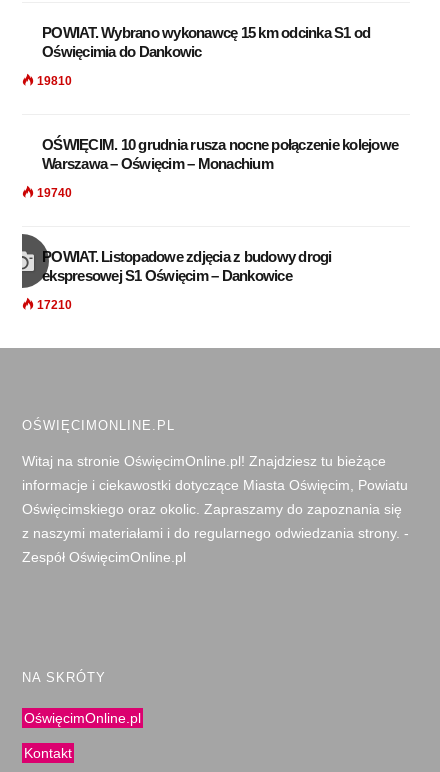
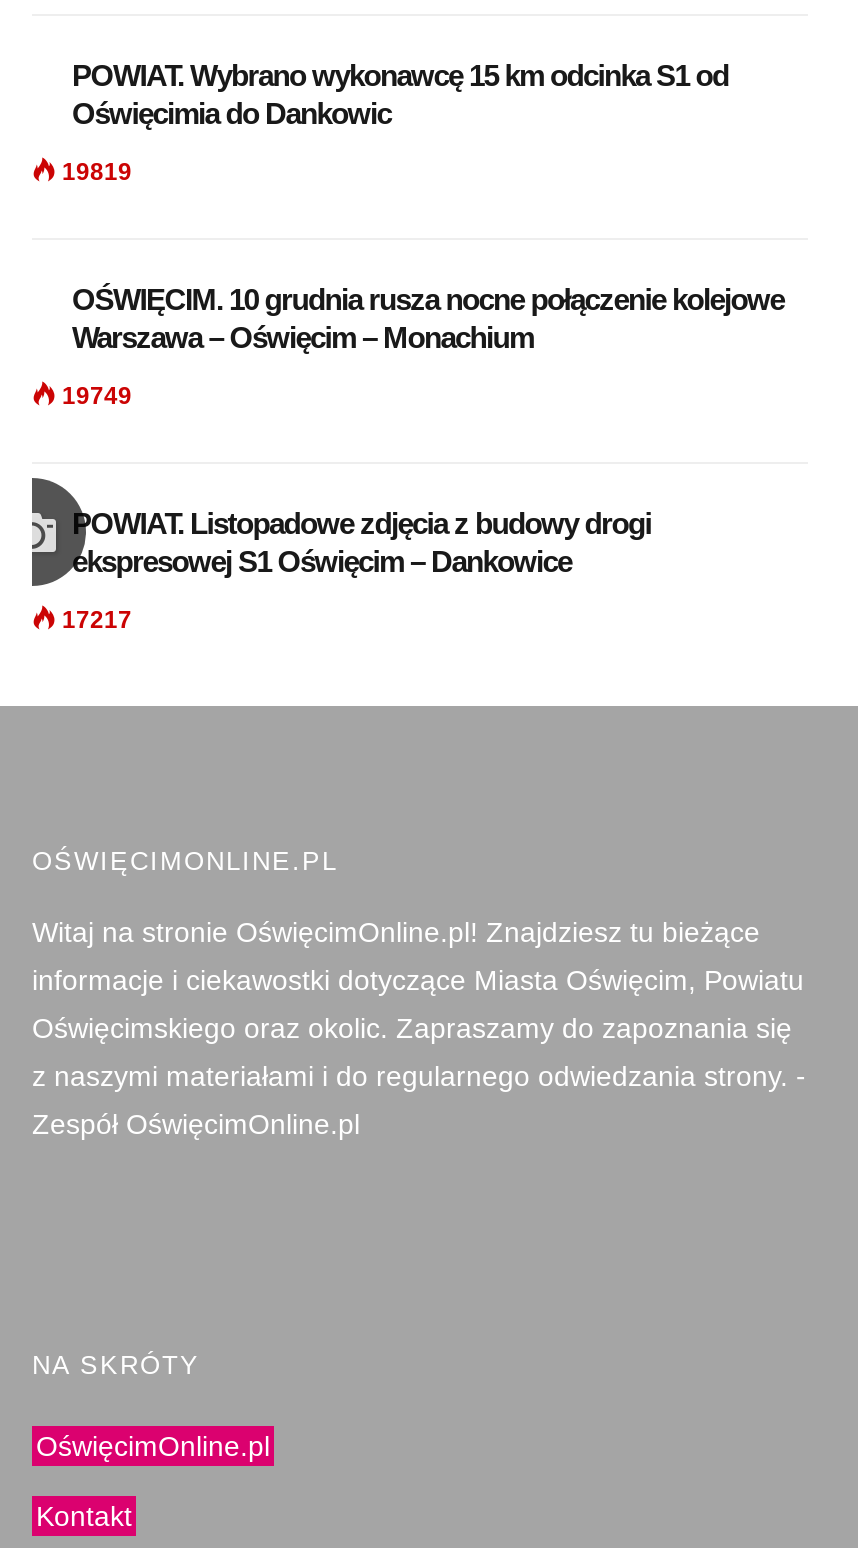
[34,74,72,88] 19810 -> [56,158,132,186] 19819
[34,186,72,200] 19740 -> [56,382,132,410] 19749
[34,298,72,312] 17210 -> [56,606,132,634] 17217

